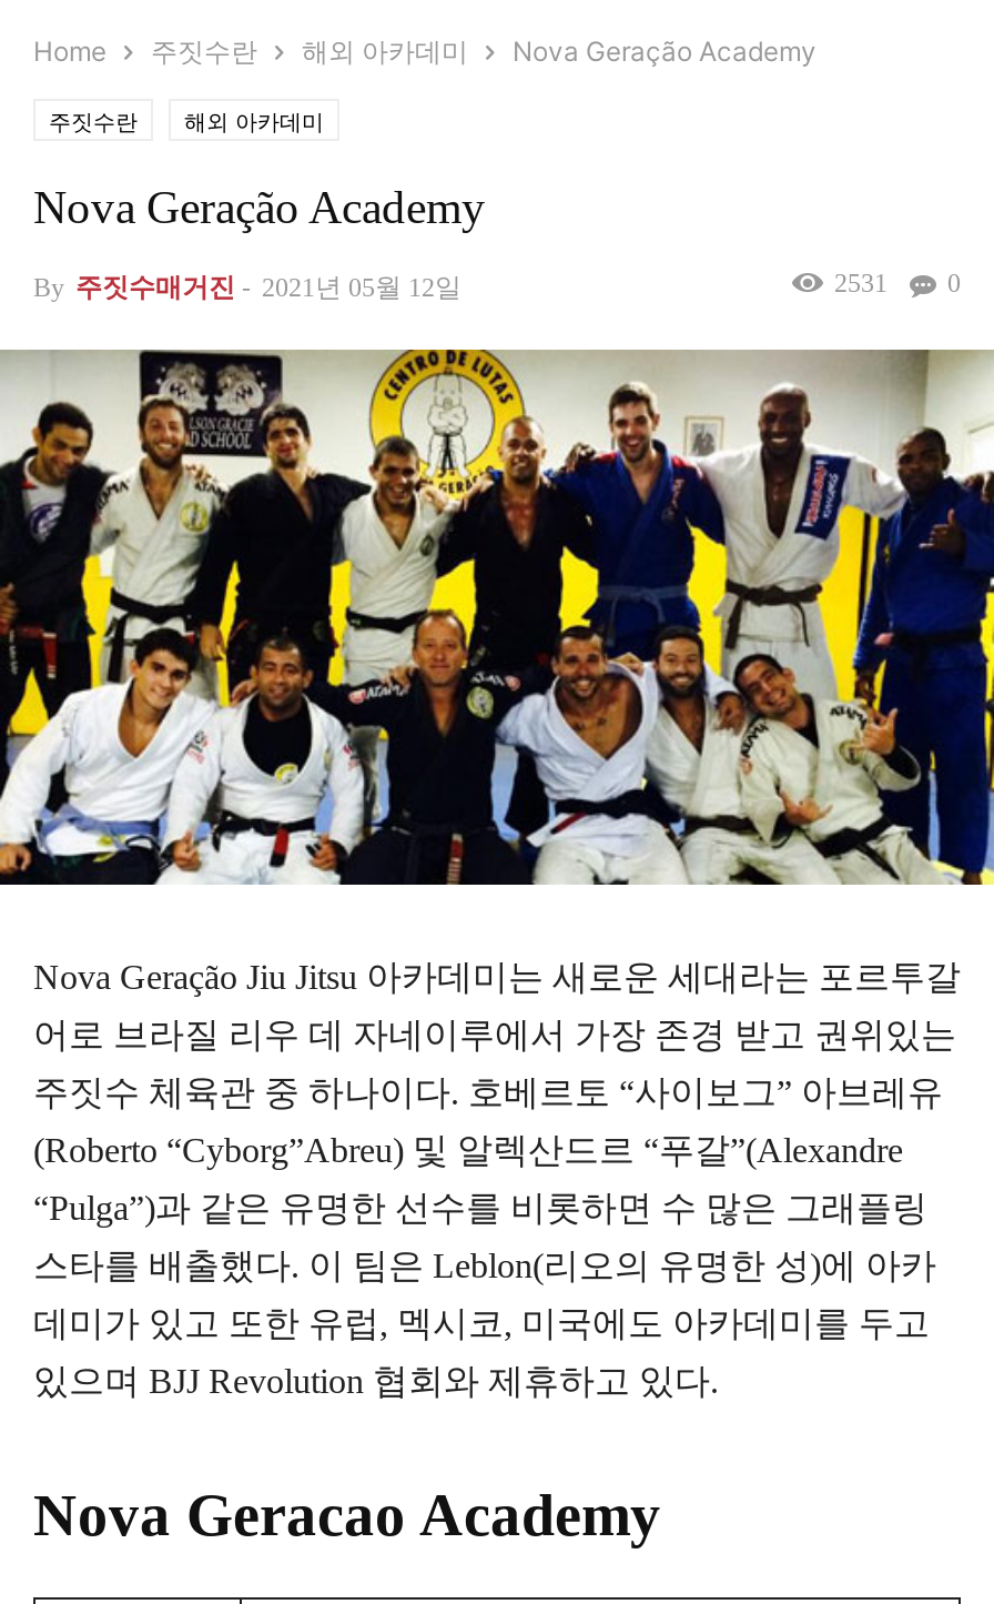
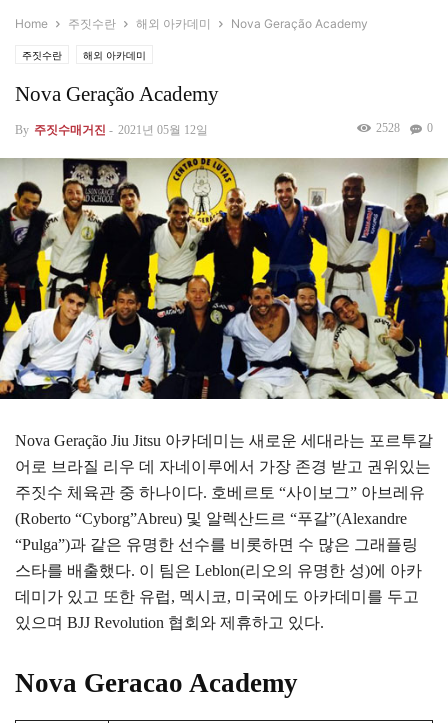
[834,268,961,299] 2531 0 -> [376,121,433,135] 2528 0

